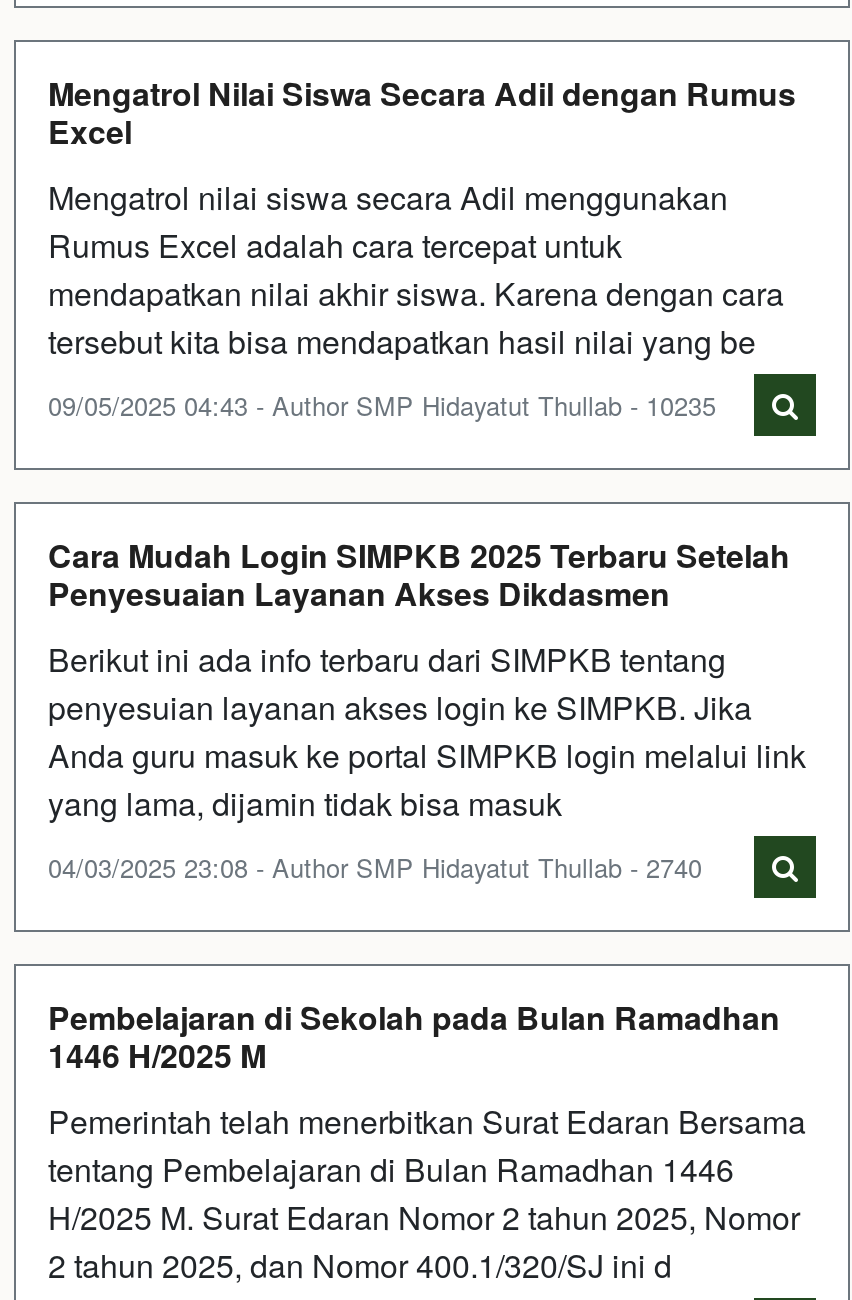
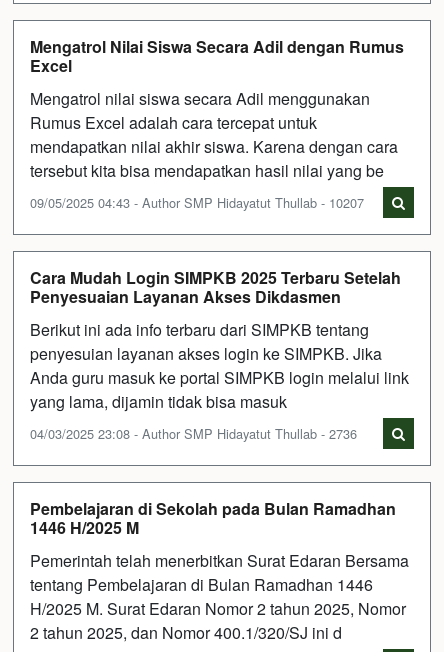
[48,386,716,424] 09/05/2025 04:43 - Author SMP Hidayatut Thullab - 10235 -> [30,193,364,212] 09/05/2025 04:43 - Author SMP Hidayatut Thullab - 10207
[48,848,702,886] 04/03/2025 23:08 - Author SMP Hidayatut Thullab - 2740 -> [30,424,357,443] 04/03/2025 23:08 - Author SMP Hidayatut Thullab - 2736

